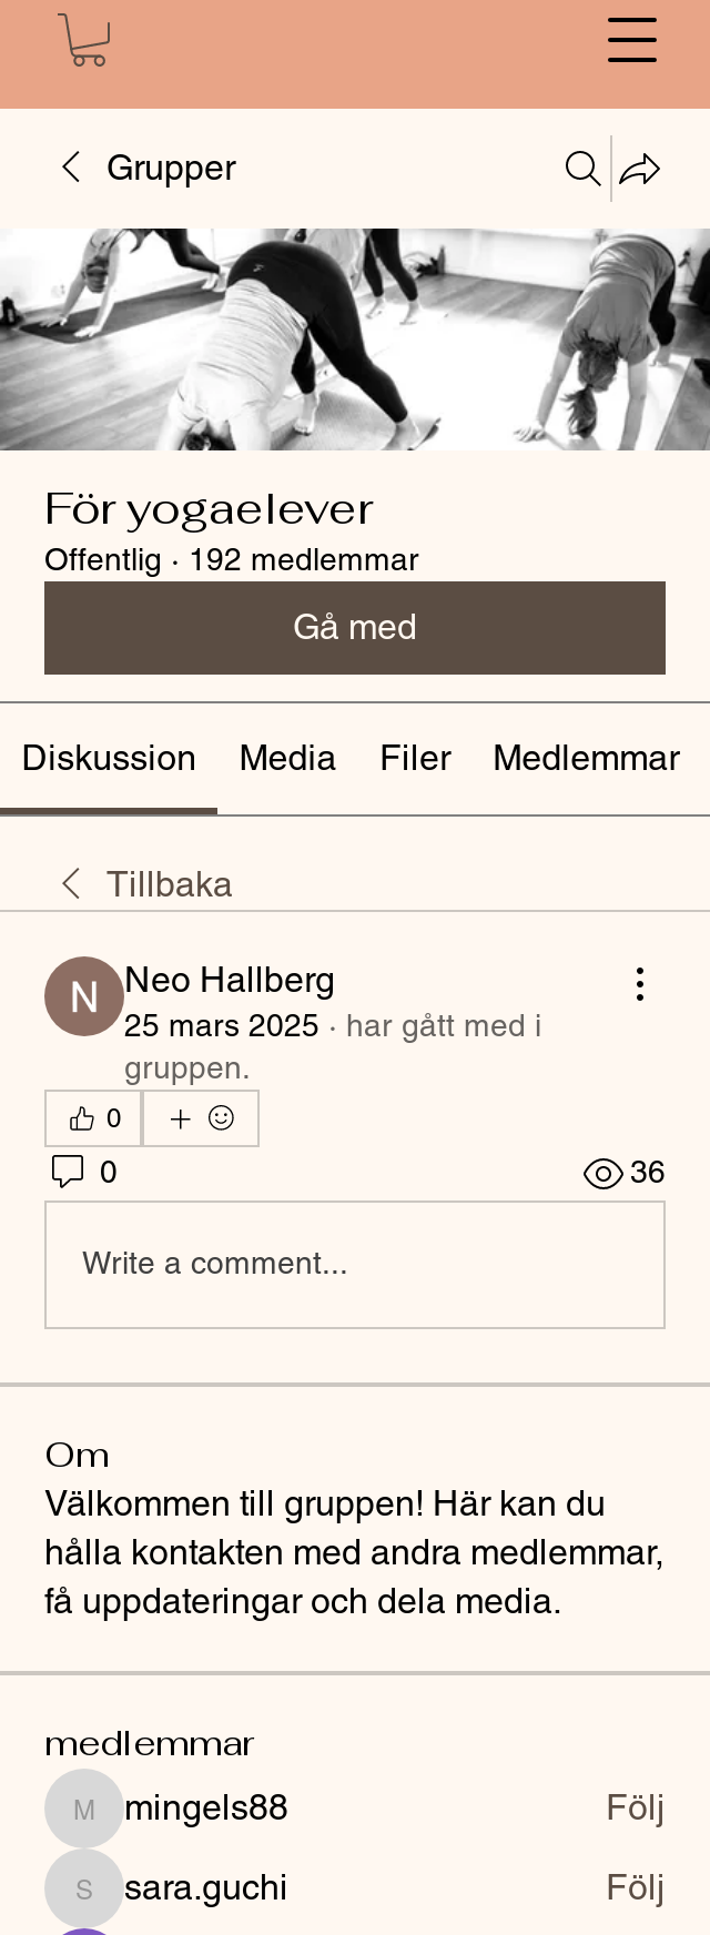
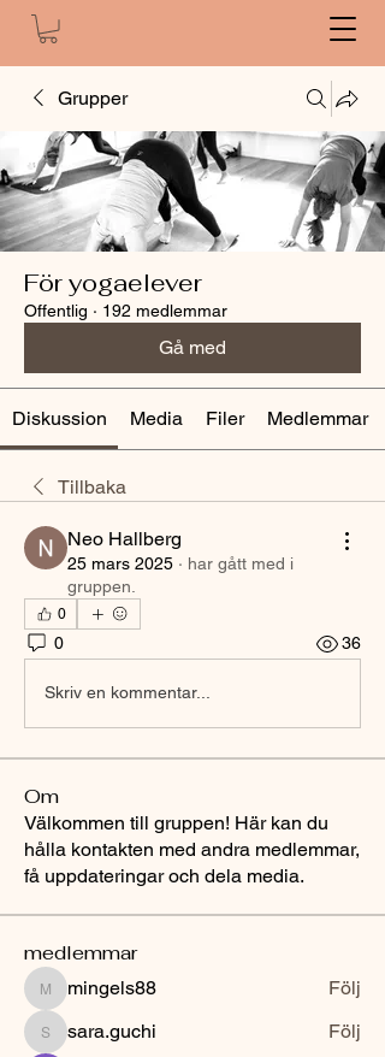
[82,1245,348,1280] Write a comment... -> [45,683,211,702] Skriv en kommentar...

